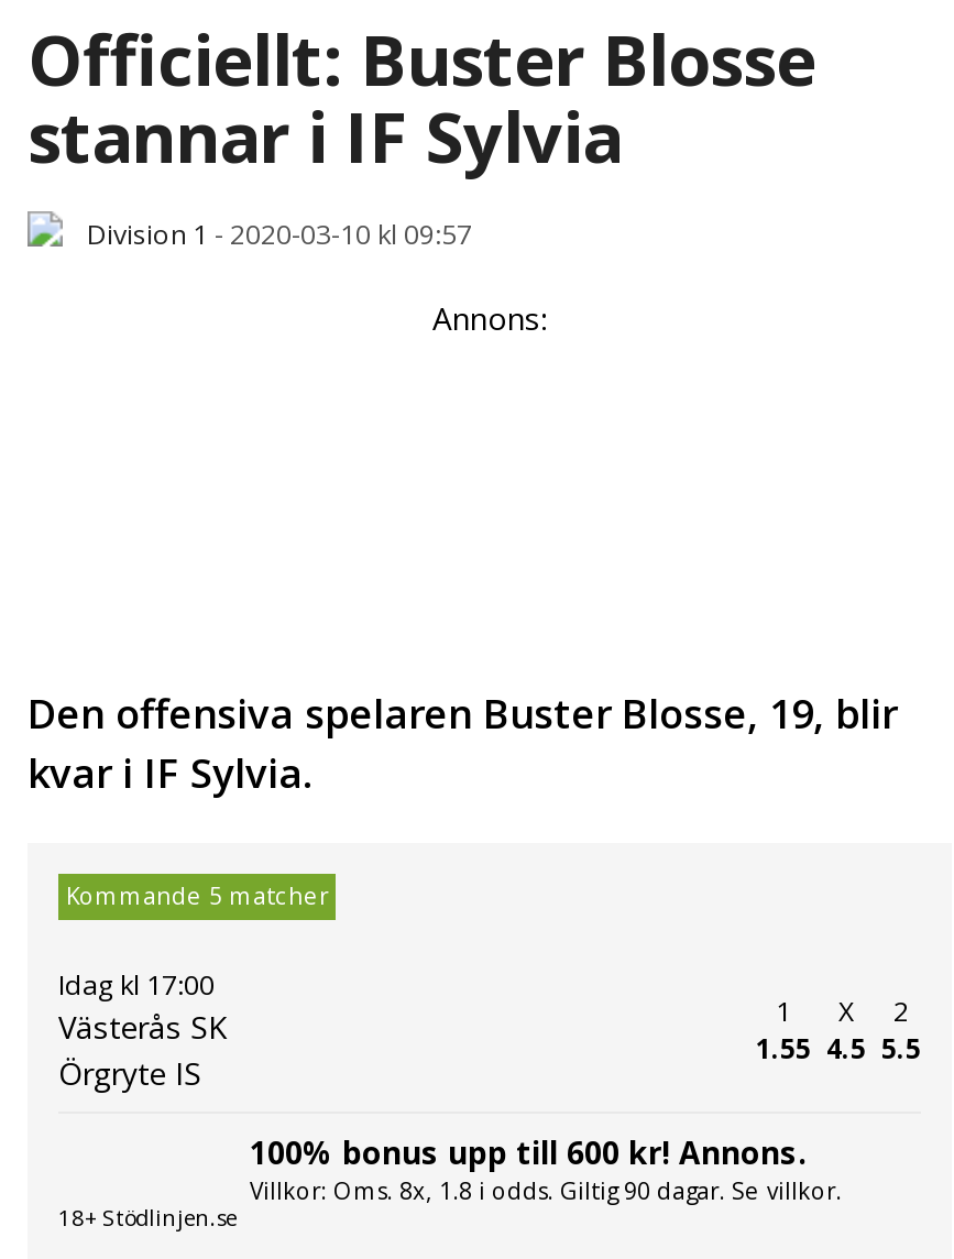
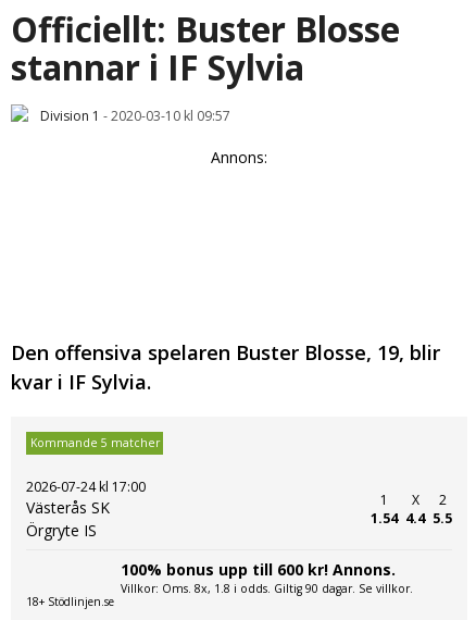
[58,966,215,1003] Idag kl 17:00 -> [26,477,146,496] 2026-07-24 kl 17:00
[756,1031,811,1068] 1.55 -> [371,509,398,528] 1.54
[826,1031,866,1068] 4.5 -> [405,509,425,528] 4.4

